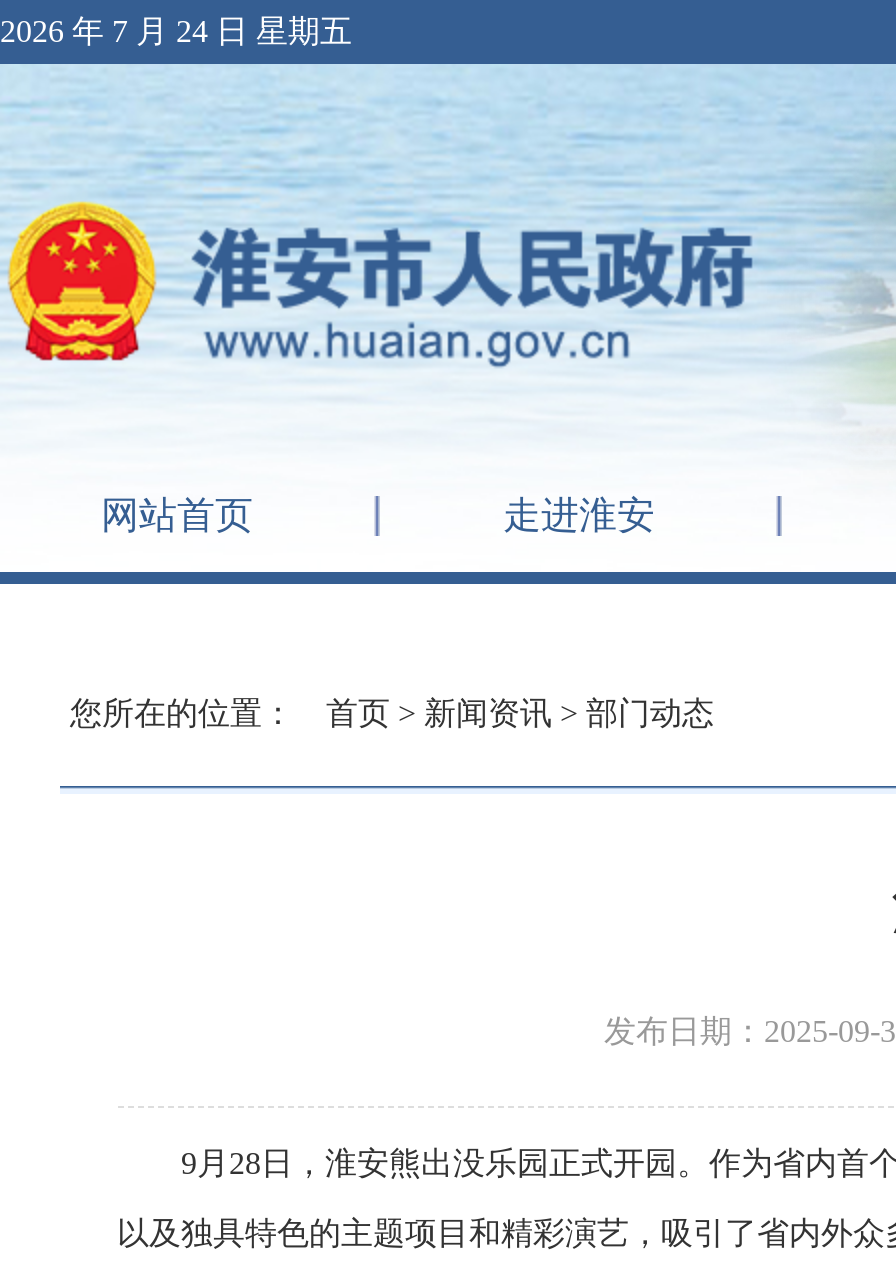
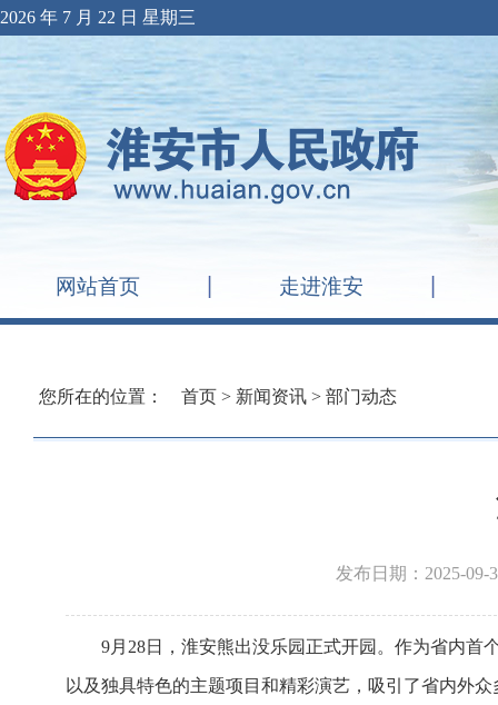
[0,14,352,48] 2026 年 7 月 24 日 星期五 -> [0,8,196,27] 2026 年 7 月 22 日 星期三

